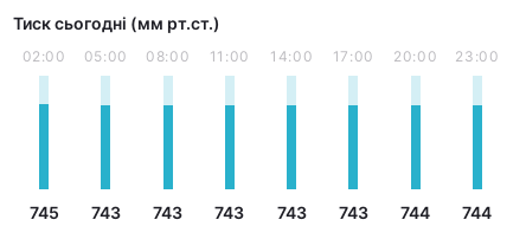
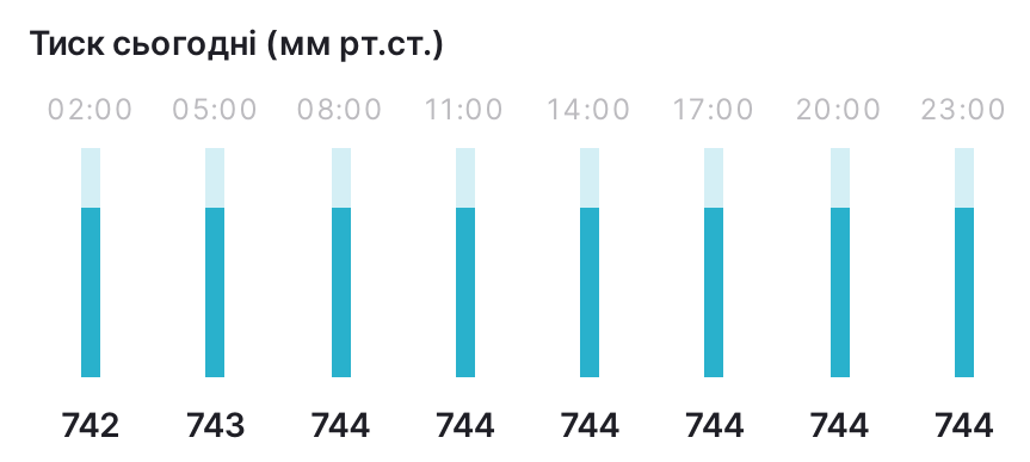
[29,202,59,222] 745 -> [61,404,121,444] 742
[153,202,183,222] 743 -> [311,404,370,444] 744
[215,202,245,222] 743 -> [435,404,495,444] 744
[277,202,306,222] 743 -> [560,404,620,444] 744
[339,202,368,222] 743 -> [685,404,745,444] 744

